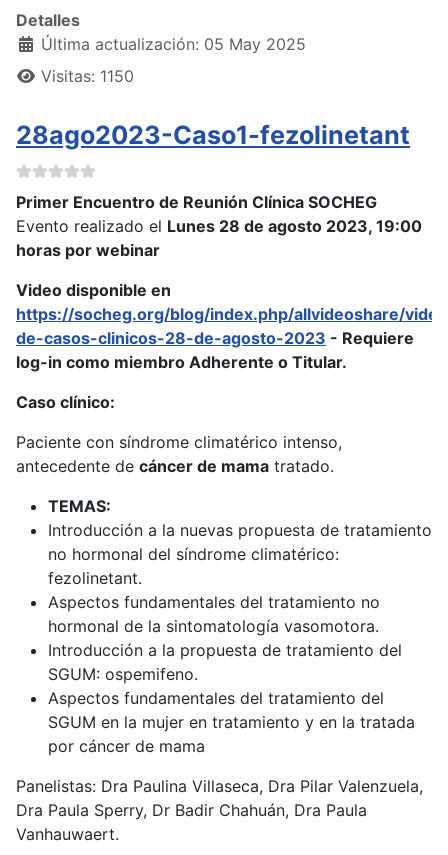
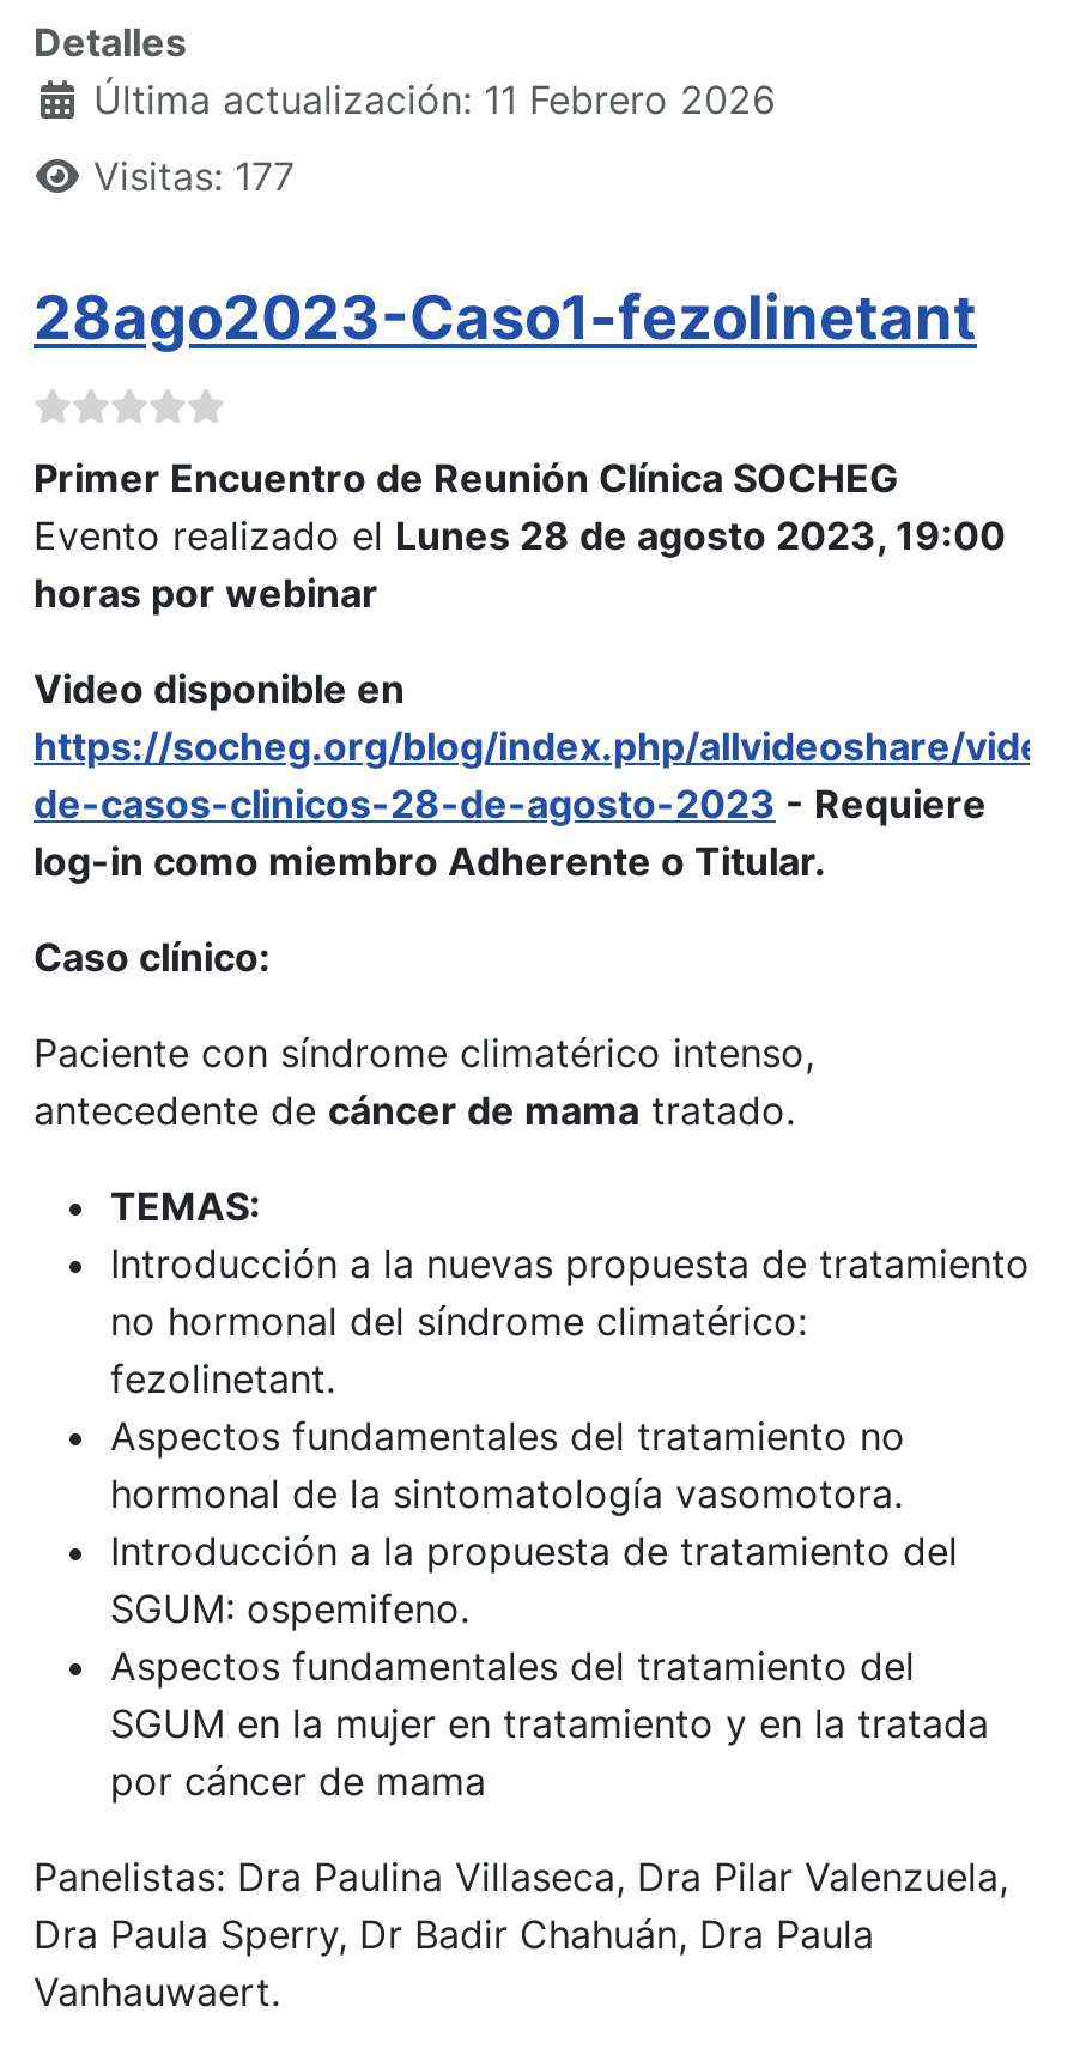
[41,34,306,54] Última actualización: 05 May 2025 -> [93,75,776,123] Última actualización: 11 Febrero 2026
[41,66,134,86] Visitas: 1150 -> [93,152,295,200] Visitas: 177

